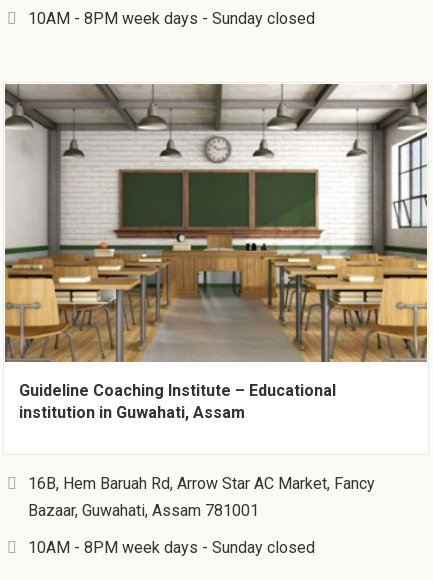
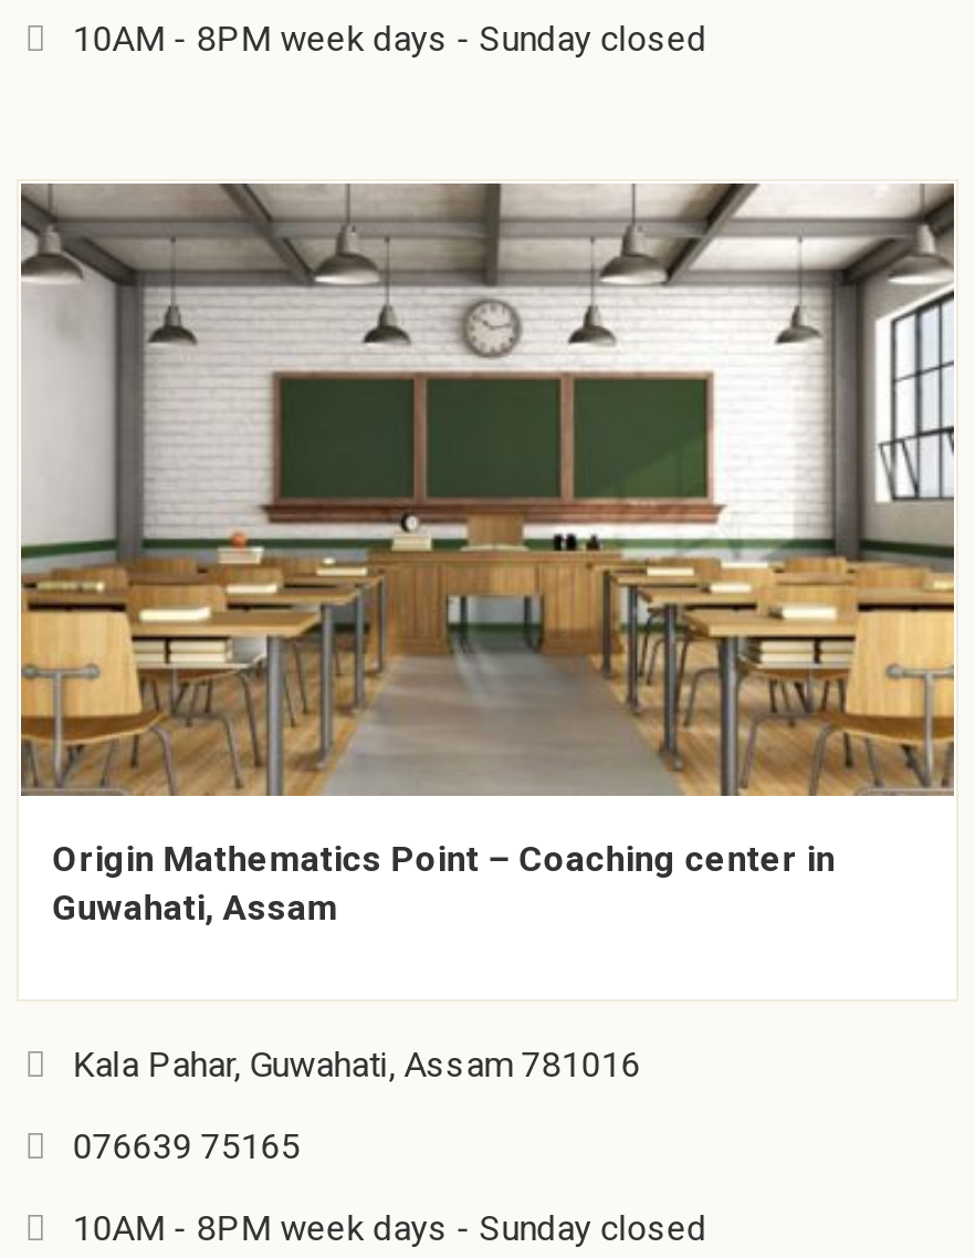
[19,381,336,422] Guideline Coaching Institute – Educational | institution in Guwahati, Assam -> [52,837,835,928] Origin Mathematics Point – Coaching center in | Guwahati, Assam
[28,474,375,520] 16B, Hem Baruah Rd, Arrow Star AC Market, Fancy | Bazaar, Guwahati, Assam 781001 -> [72,1043,640,1166] Kala Pahar, Guwahati, Assam 781016 | 076639 75165

